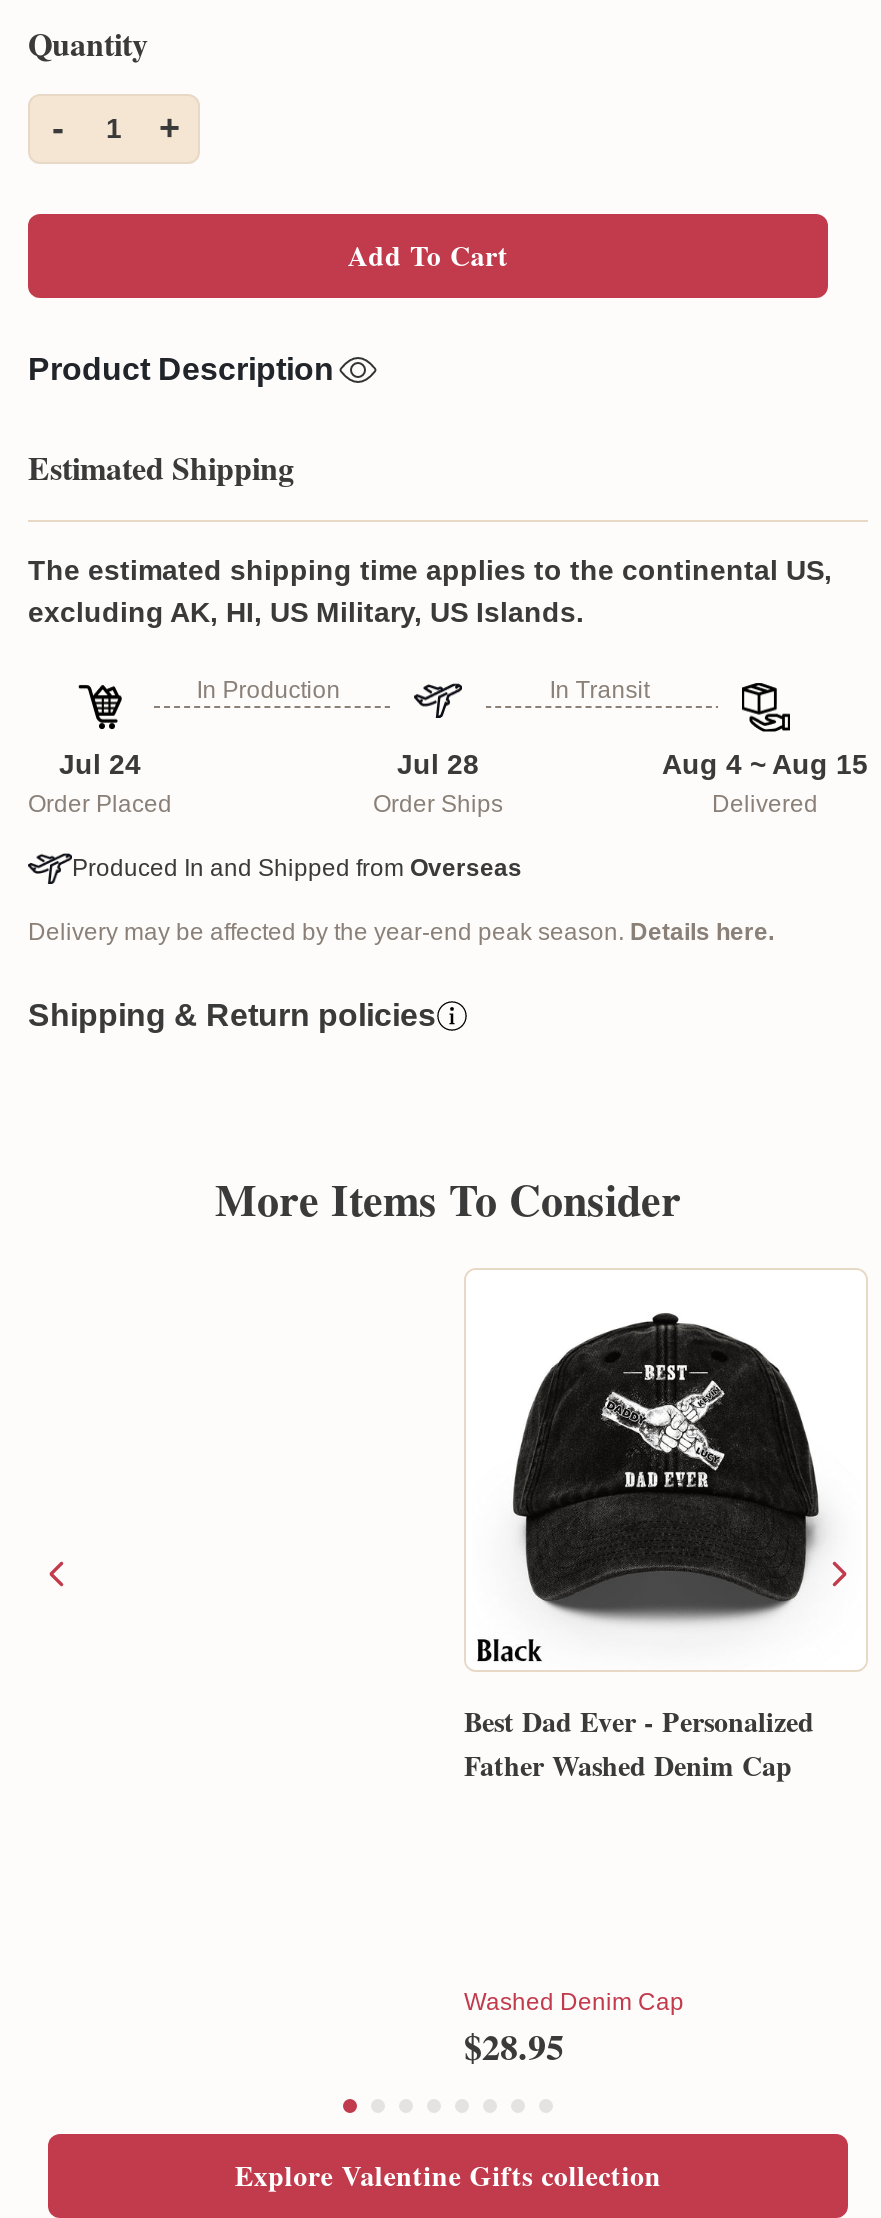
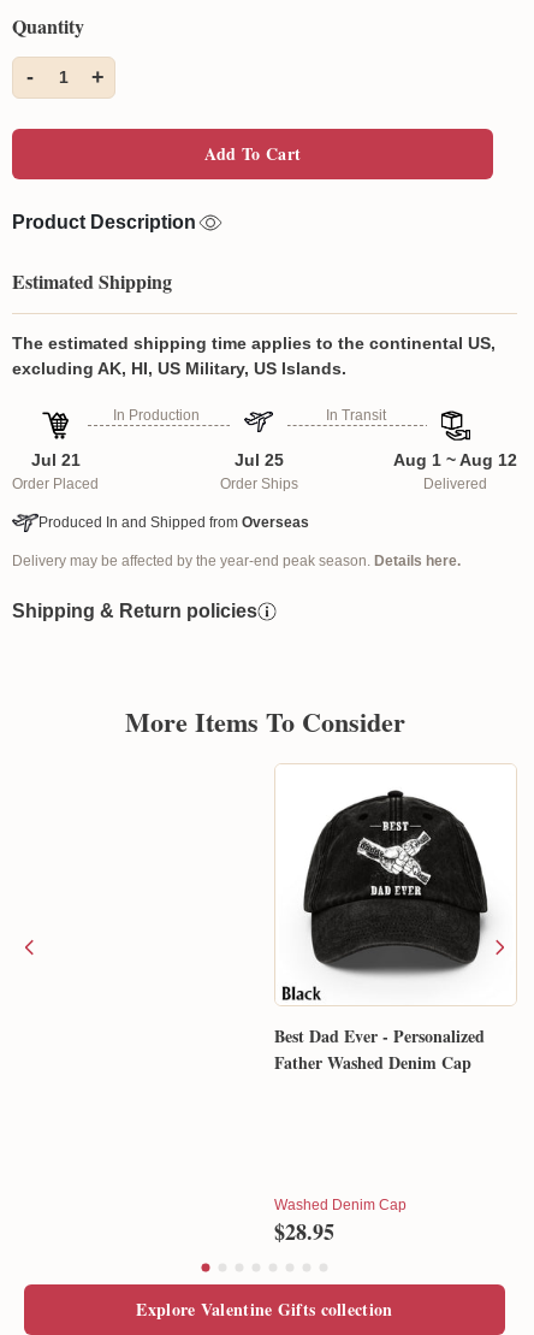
[59,748,141,780] Jul 24 -> [31,450,80,470] Jul 21
[397,748,479,780] Jul 28 -> [234,450,283,470] Jul 25
[662,748,868,780] Aug 4 ~ Aug 15 -> [393,450,517,470] Aug 1 ~ Aug 12

